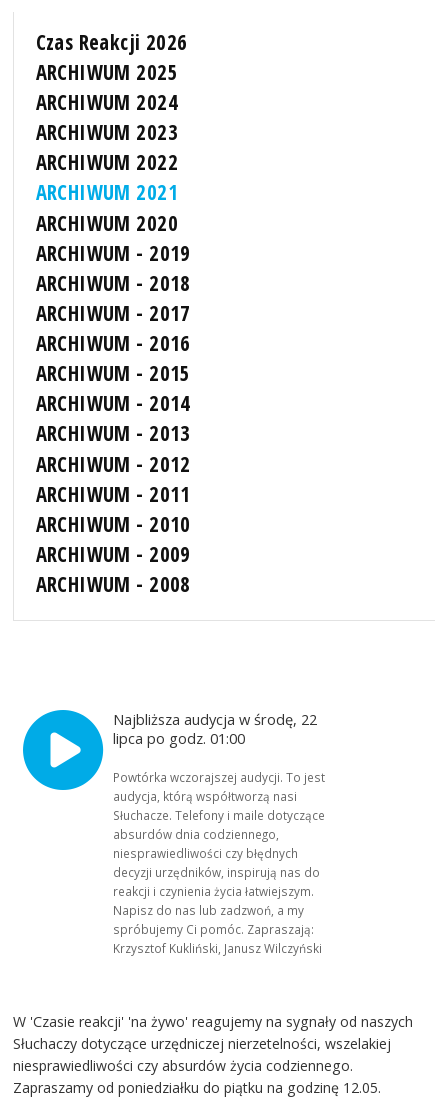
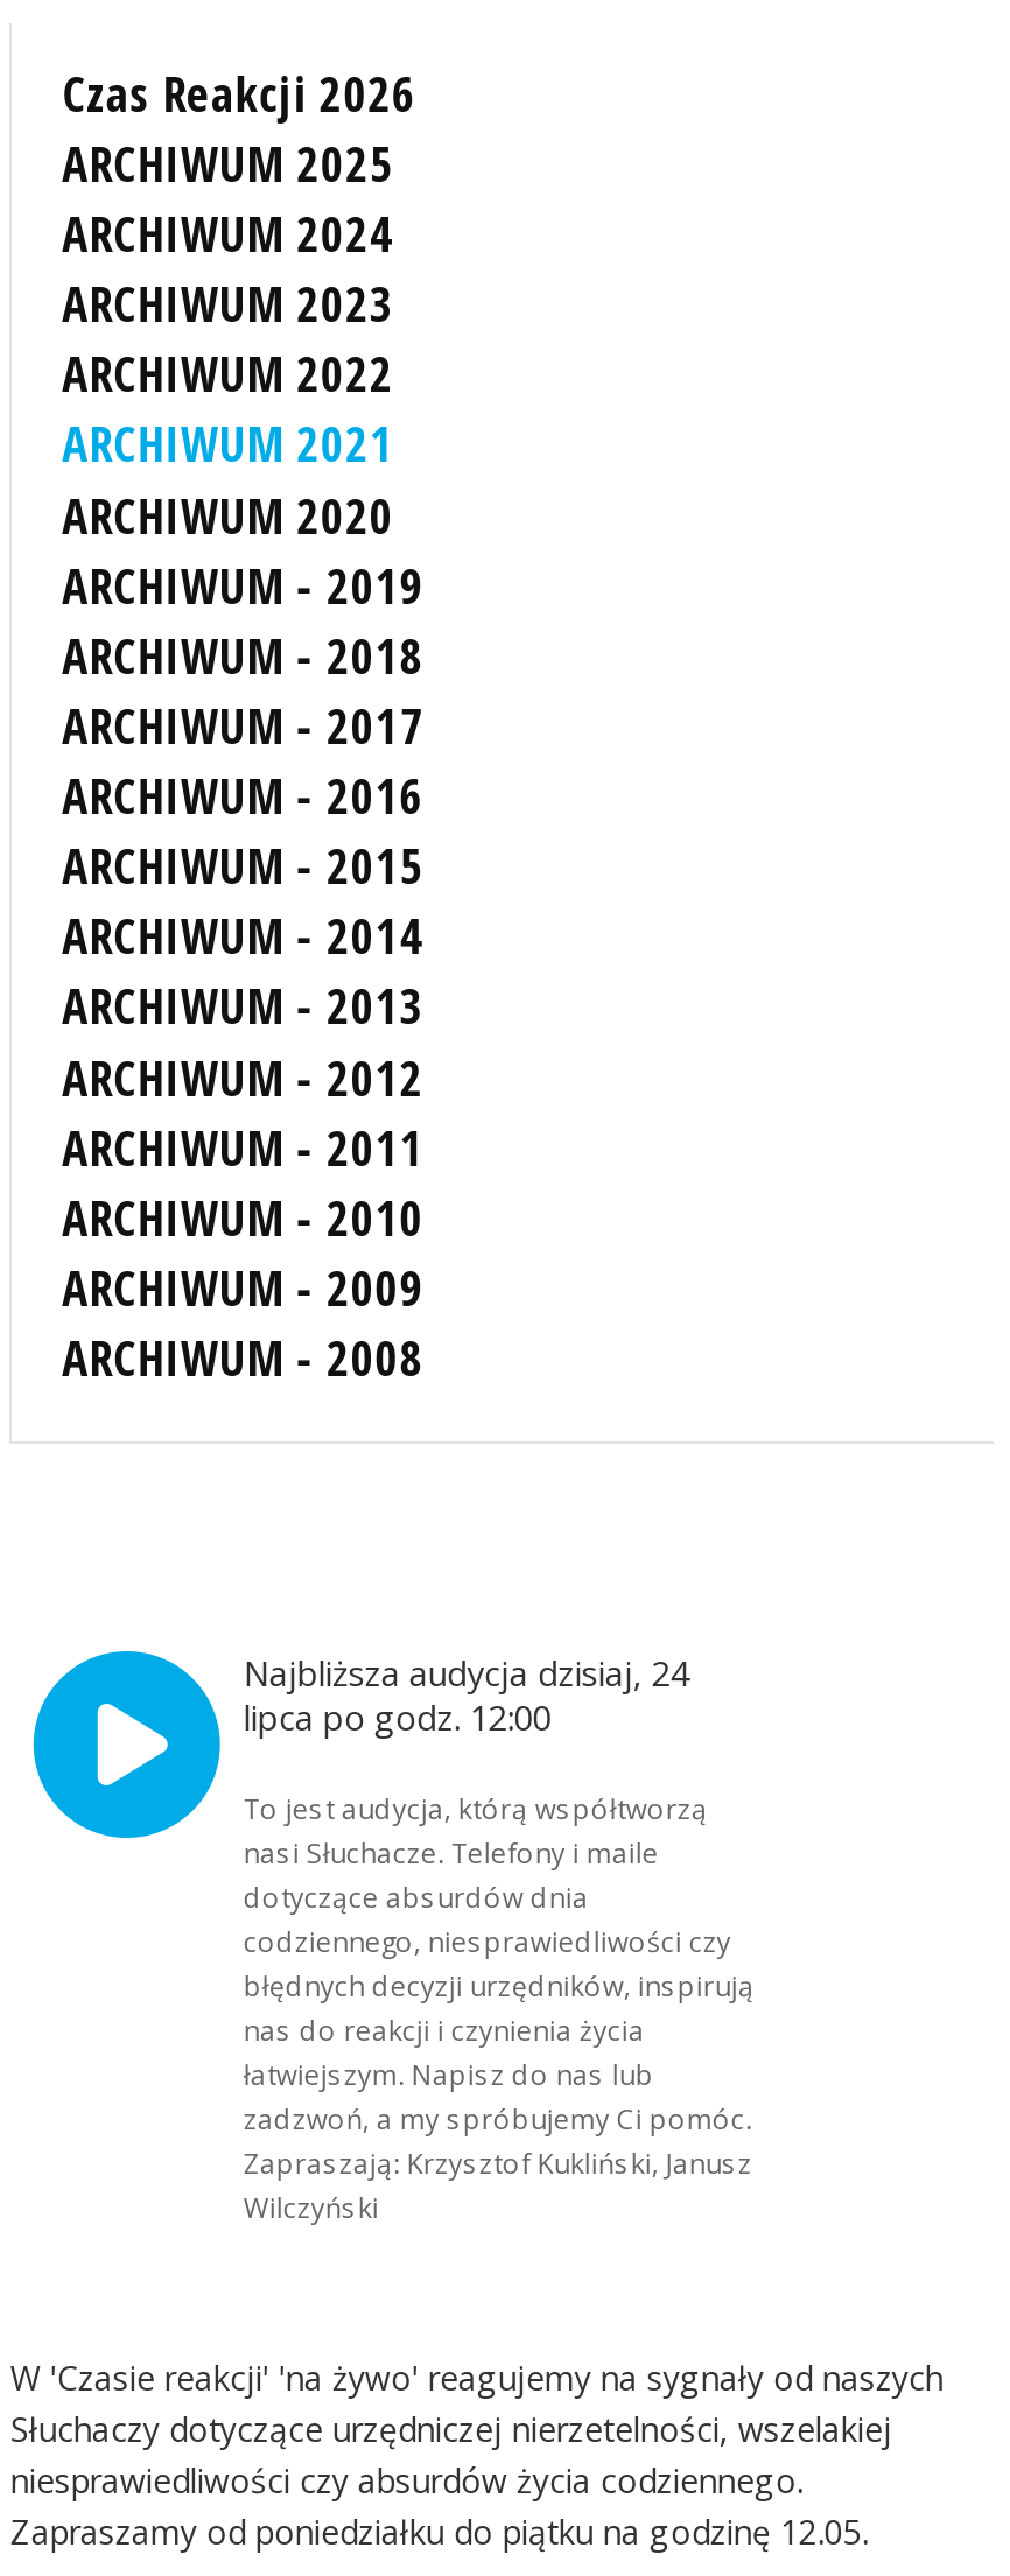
[113,709,317,748] Najbliższa audycja w środę, 22 | lipca po godz. 01:00 -> [243,1649,689,1740] Najbliższa audycja dzisiaj, 24 | lipca po godz. 12:00
[113,769,325,956] Powtórka wczorajszej audycji. To jest | audycja, którą współtworzą nasi | Słuchacze. Telefony i maile dotyczące | absurdów dnia codziennego, | niesprawiedliwości czy błędnych | decyzji urzędników, inspirują nas do | reakcji i czynienia życia łatwiejszym. | Napisz do nas lub zadzwoń, a my | spróbujemy Ci pomóc. Zapraszają: | Krzysztof Kukliński, Janusz Wilczyński -> [243,1789,754,2225] To jest audycja, którą współtworzą | nasi Słuchacze. Telefony i maile | dotyczące absurdów dnia | codziennego, niesprawiedliwości czy | błędnych decyzji urzędników, inspirują | nas do reakcji i czynienia życia | łatwiejszym. Napisz do nas lub | zadzwoń, a my spróbujemy Ci pomóc. | Zapraszają: Krzysztof Kukliński, Janusz | Wilczyński

